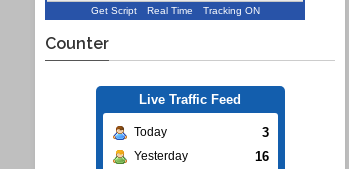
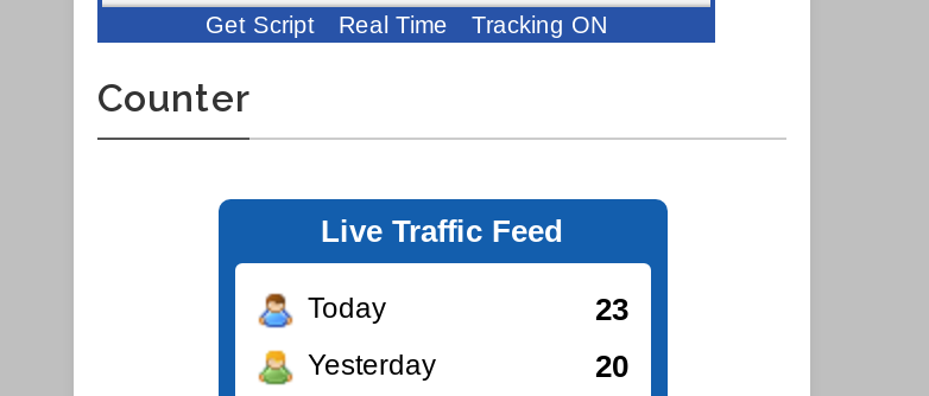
[261,125,268,140] 3 -> [595,292,628,327] 23
[254,149,268,164] 16 -> [595,349,628,384] 20

